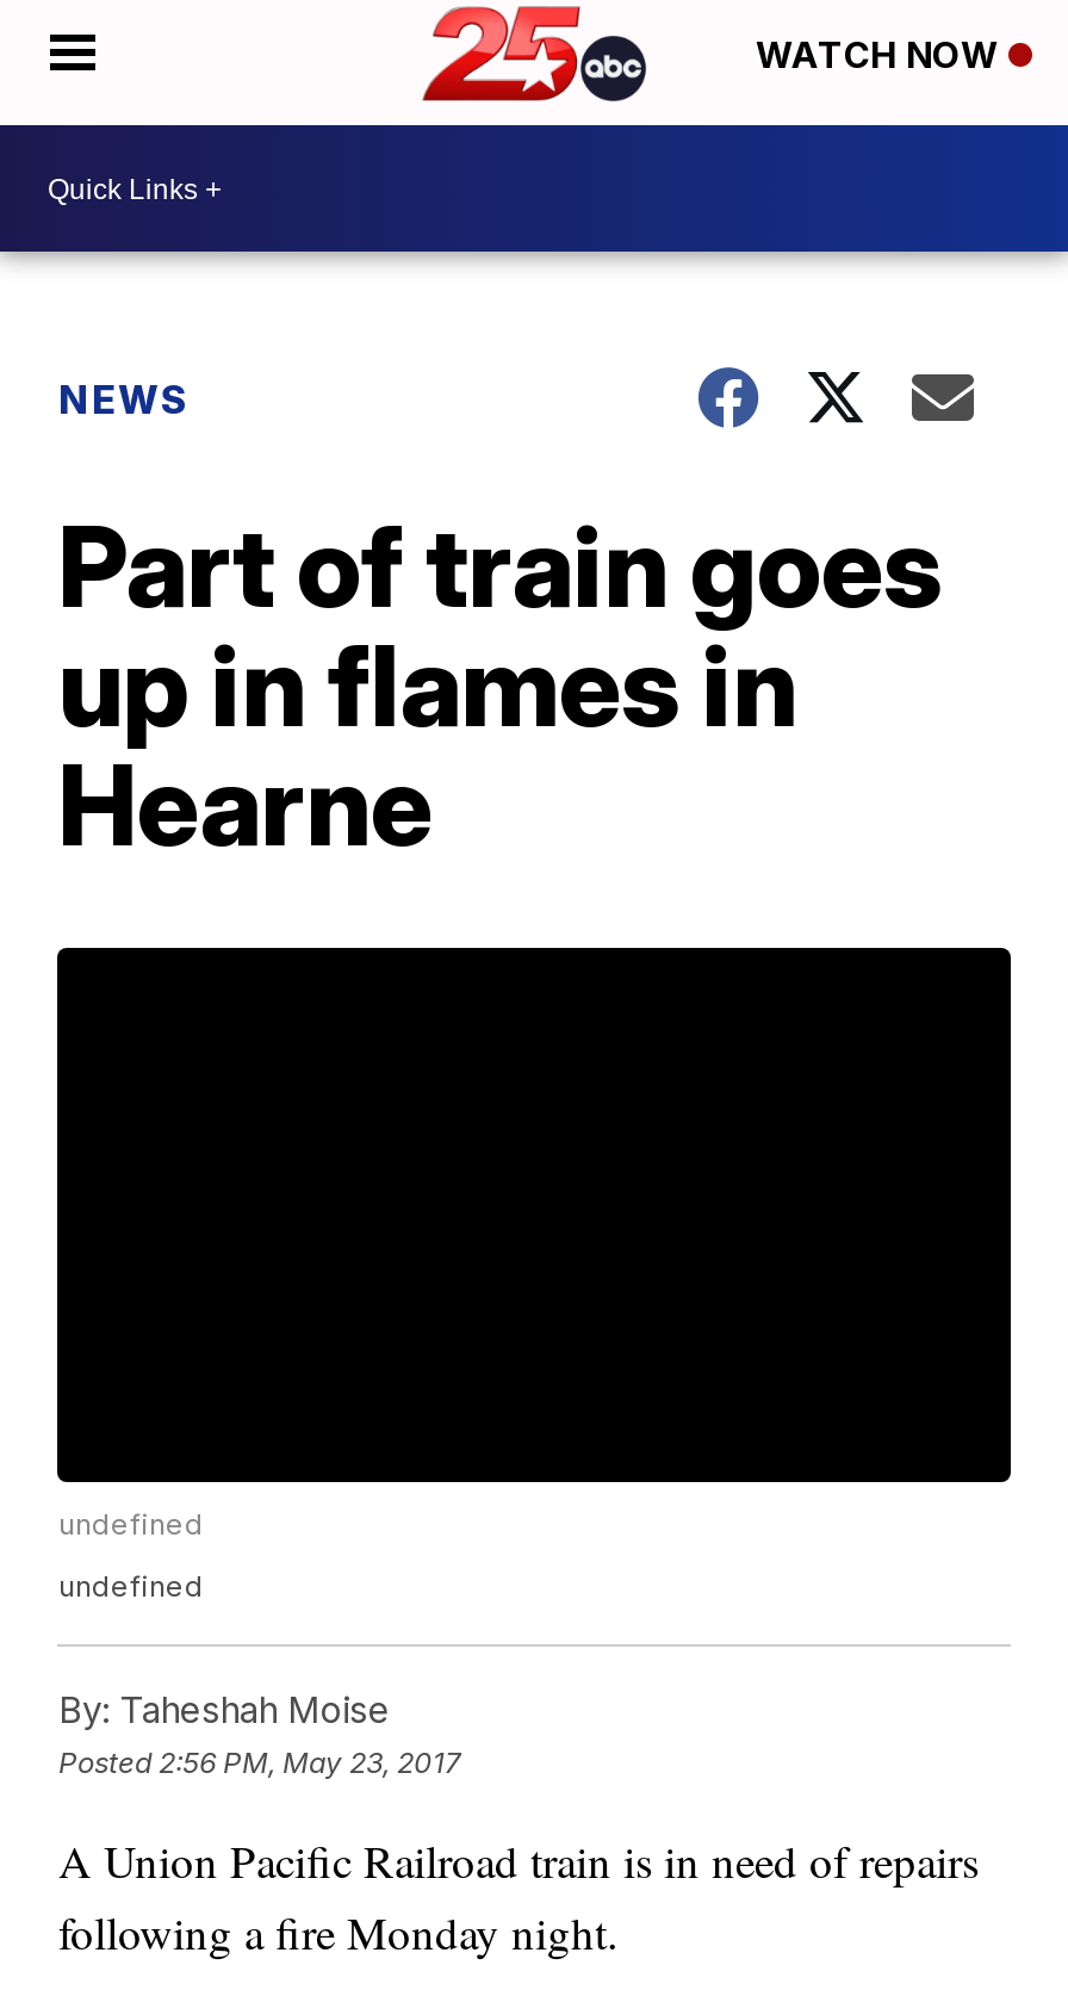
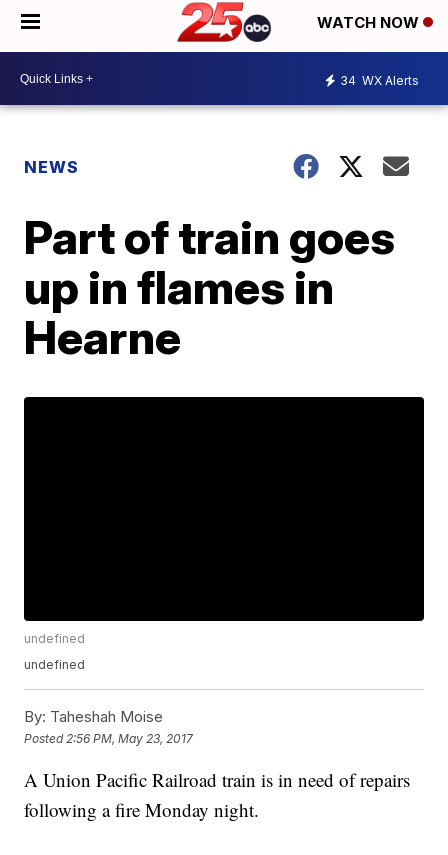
none -> [340,72,419,87] 34 WX Alerts

